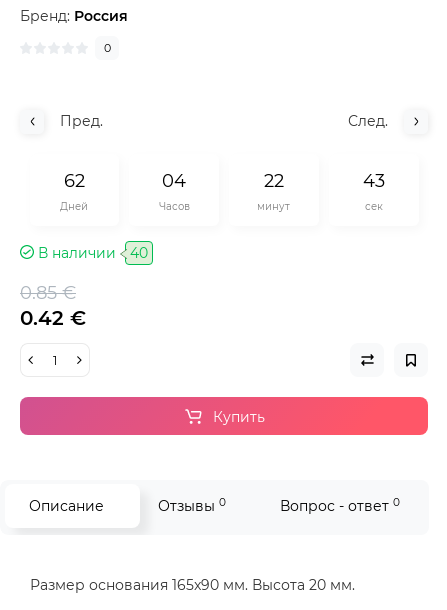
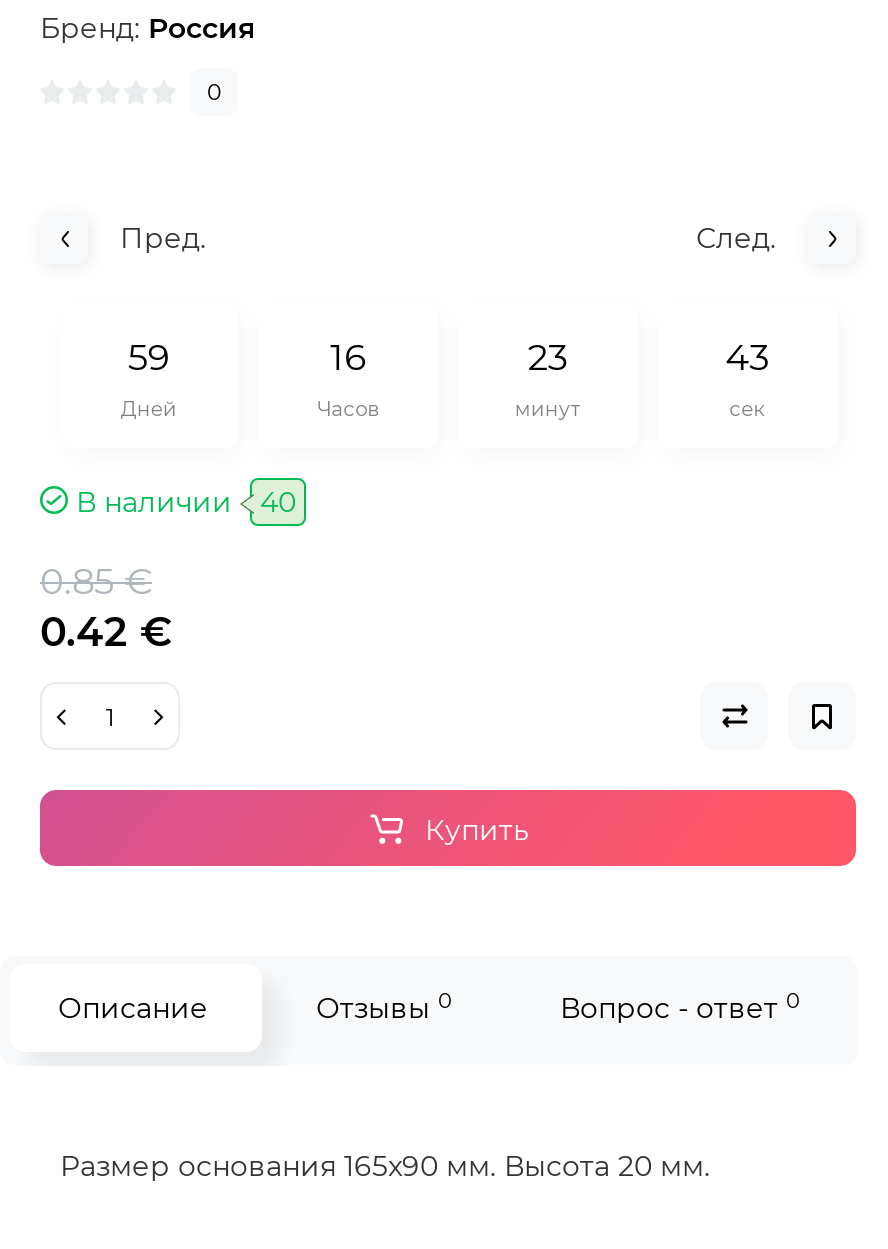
[64,169,85,191] 62 -> [128,335,170,379] 59
[162,169,186,191] 04 -> [330,335,366,379] 16
[264,169,284,191] 22 -> [528,335,568,379] 23

